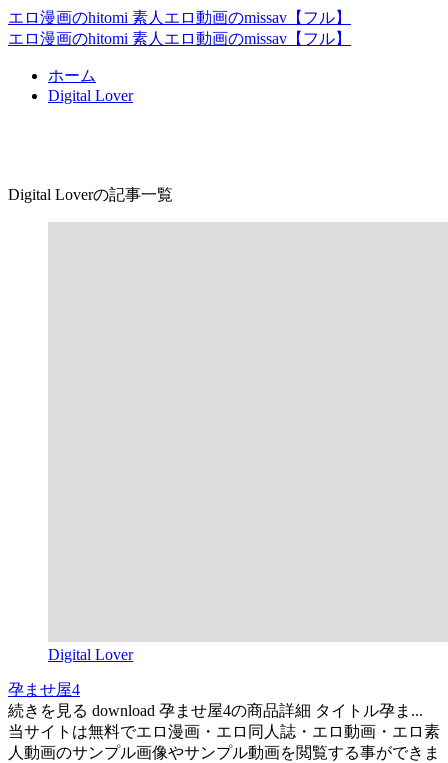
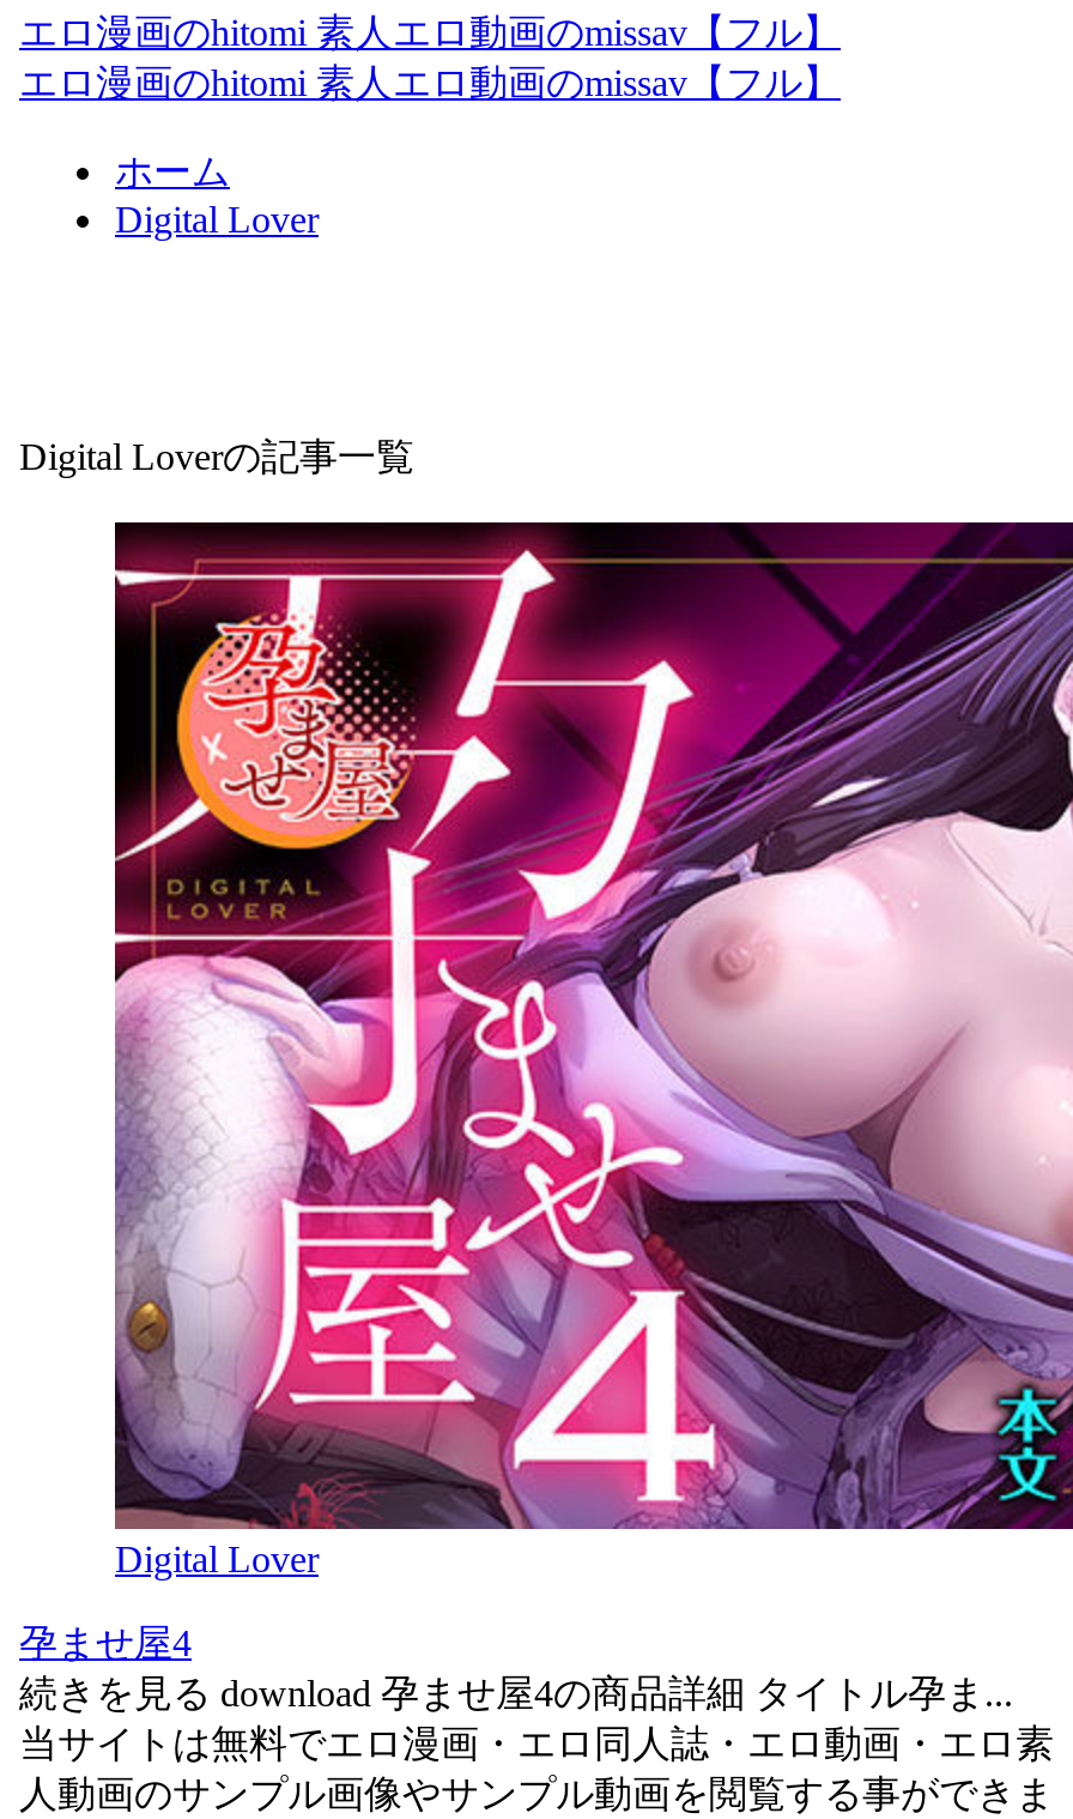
none -> [113,520,1066,1531] [image]

